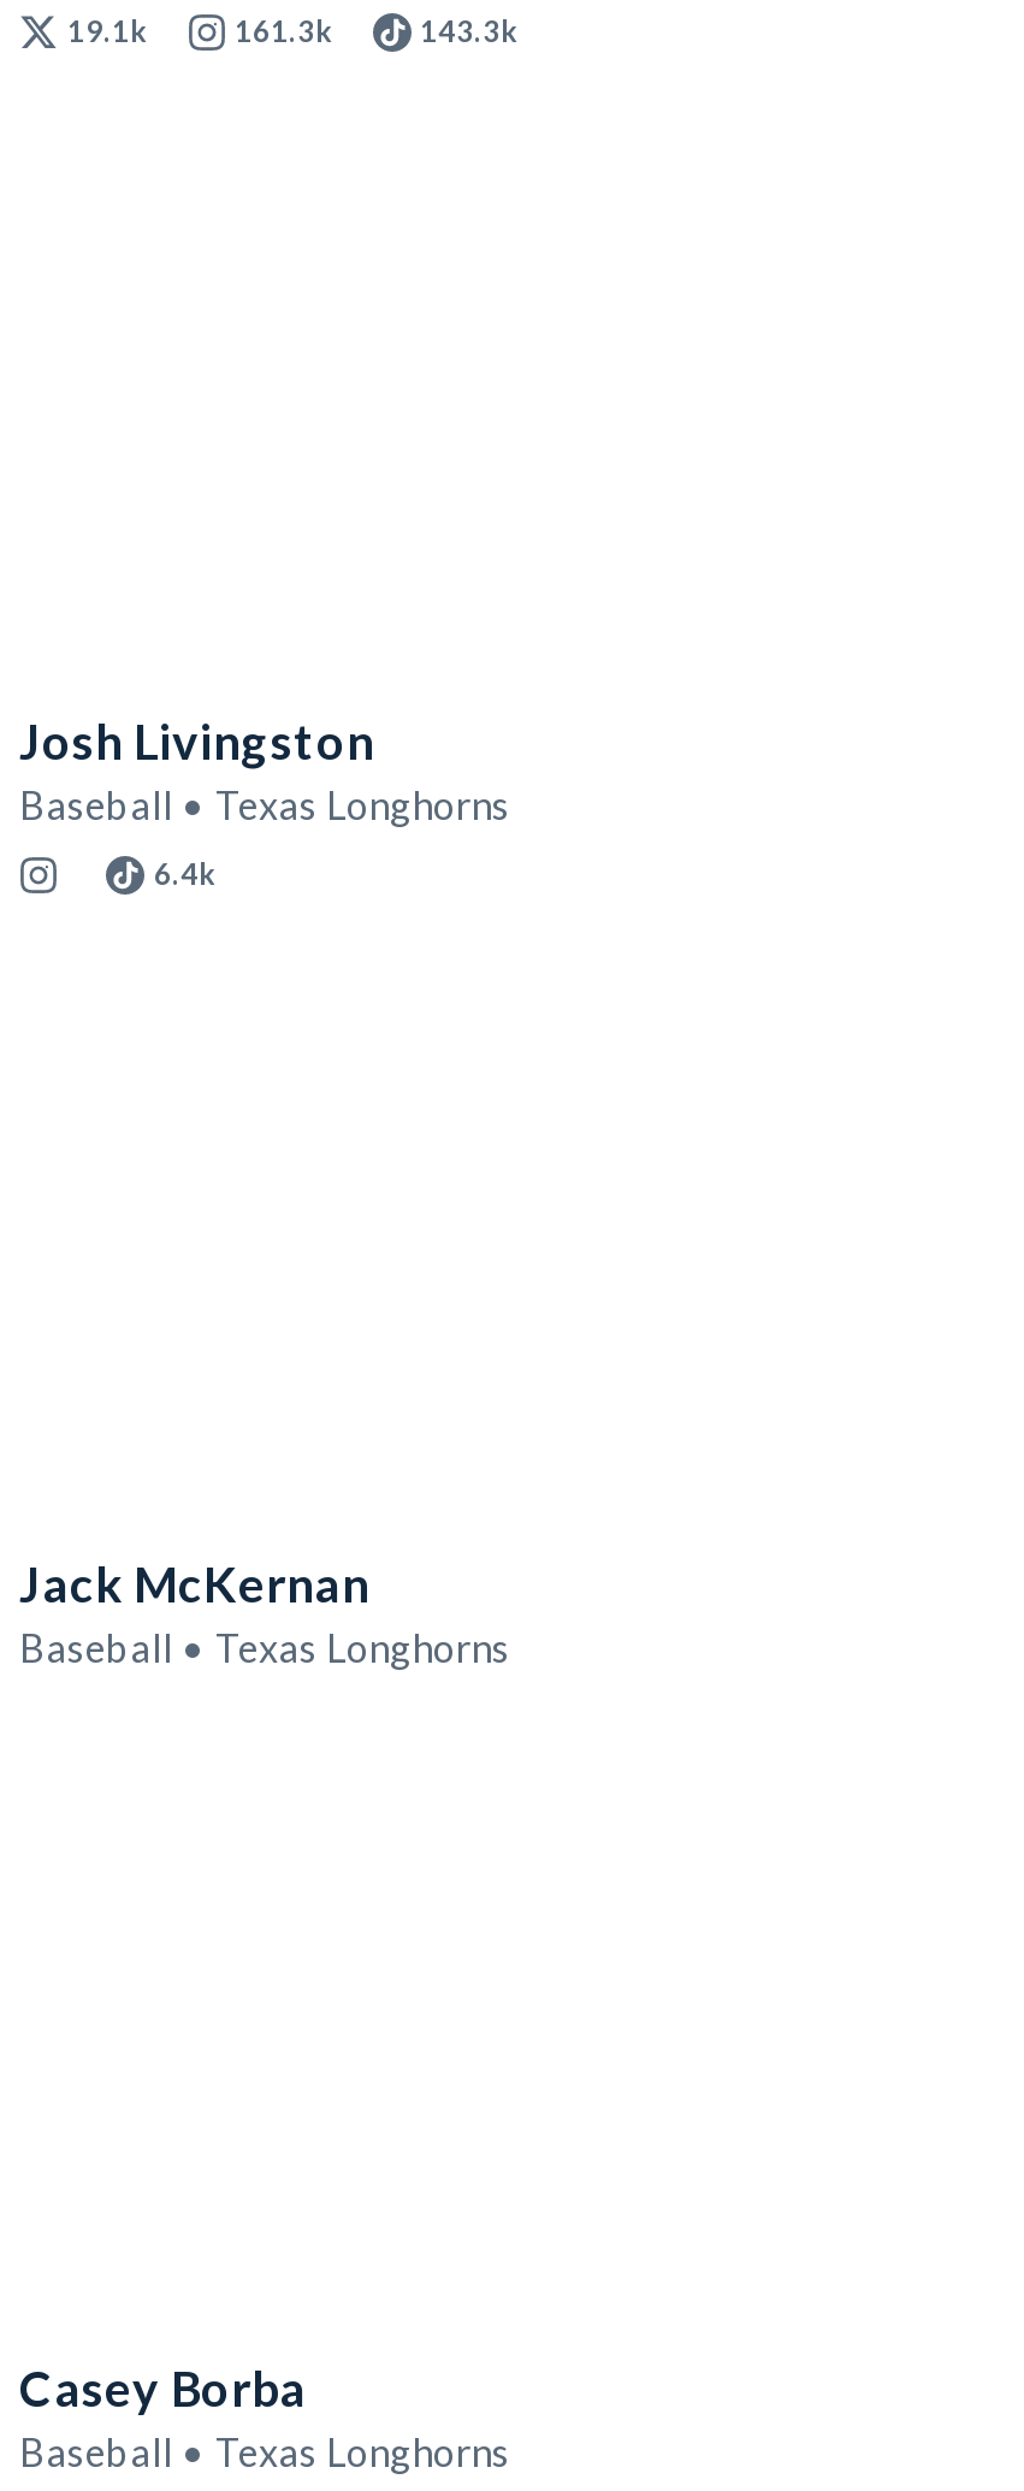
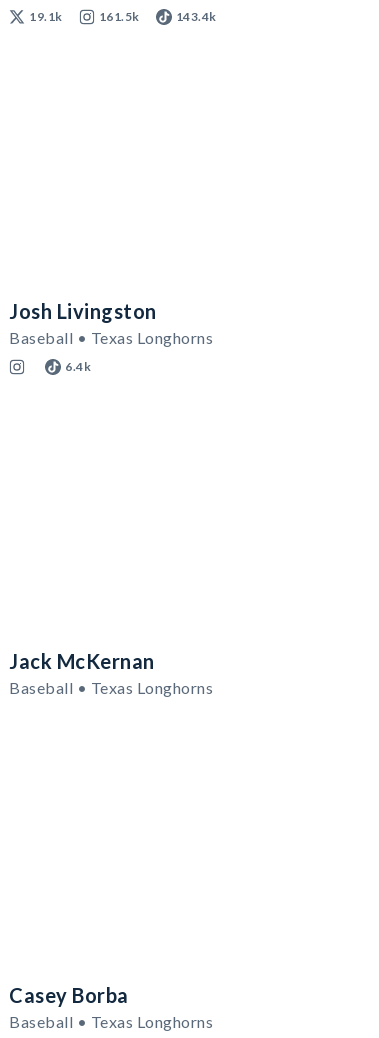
[235,13,519,49] 161.3k | 143.3k -> [98,9,216,24] 161.5k | 143.4k

